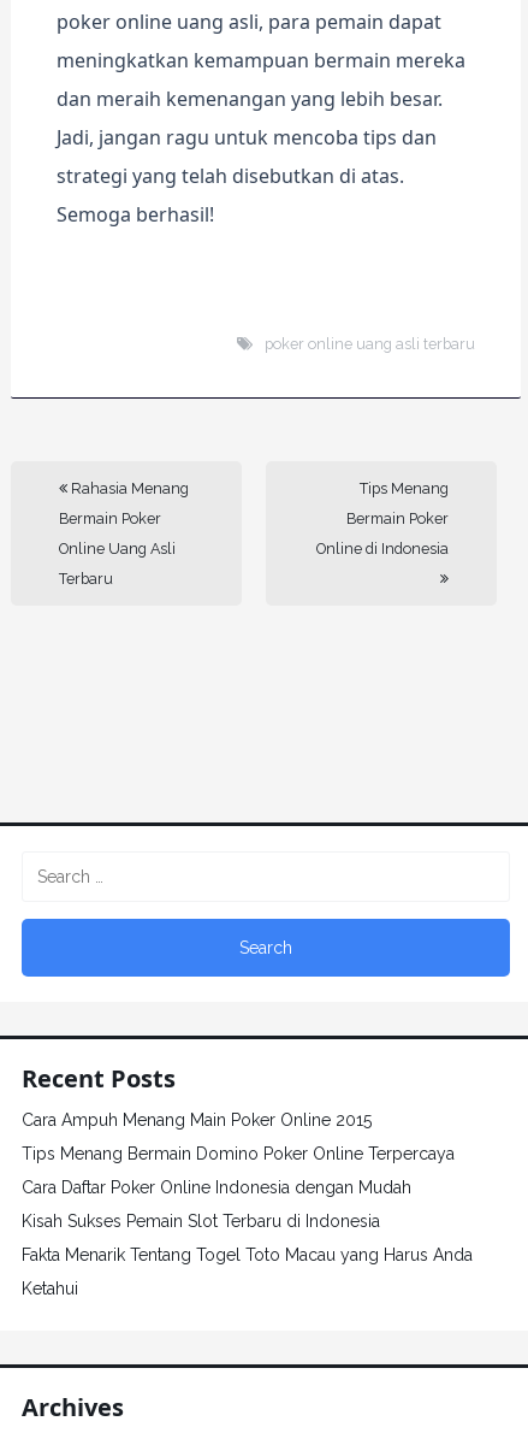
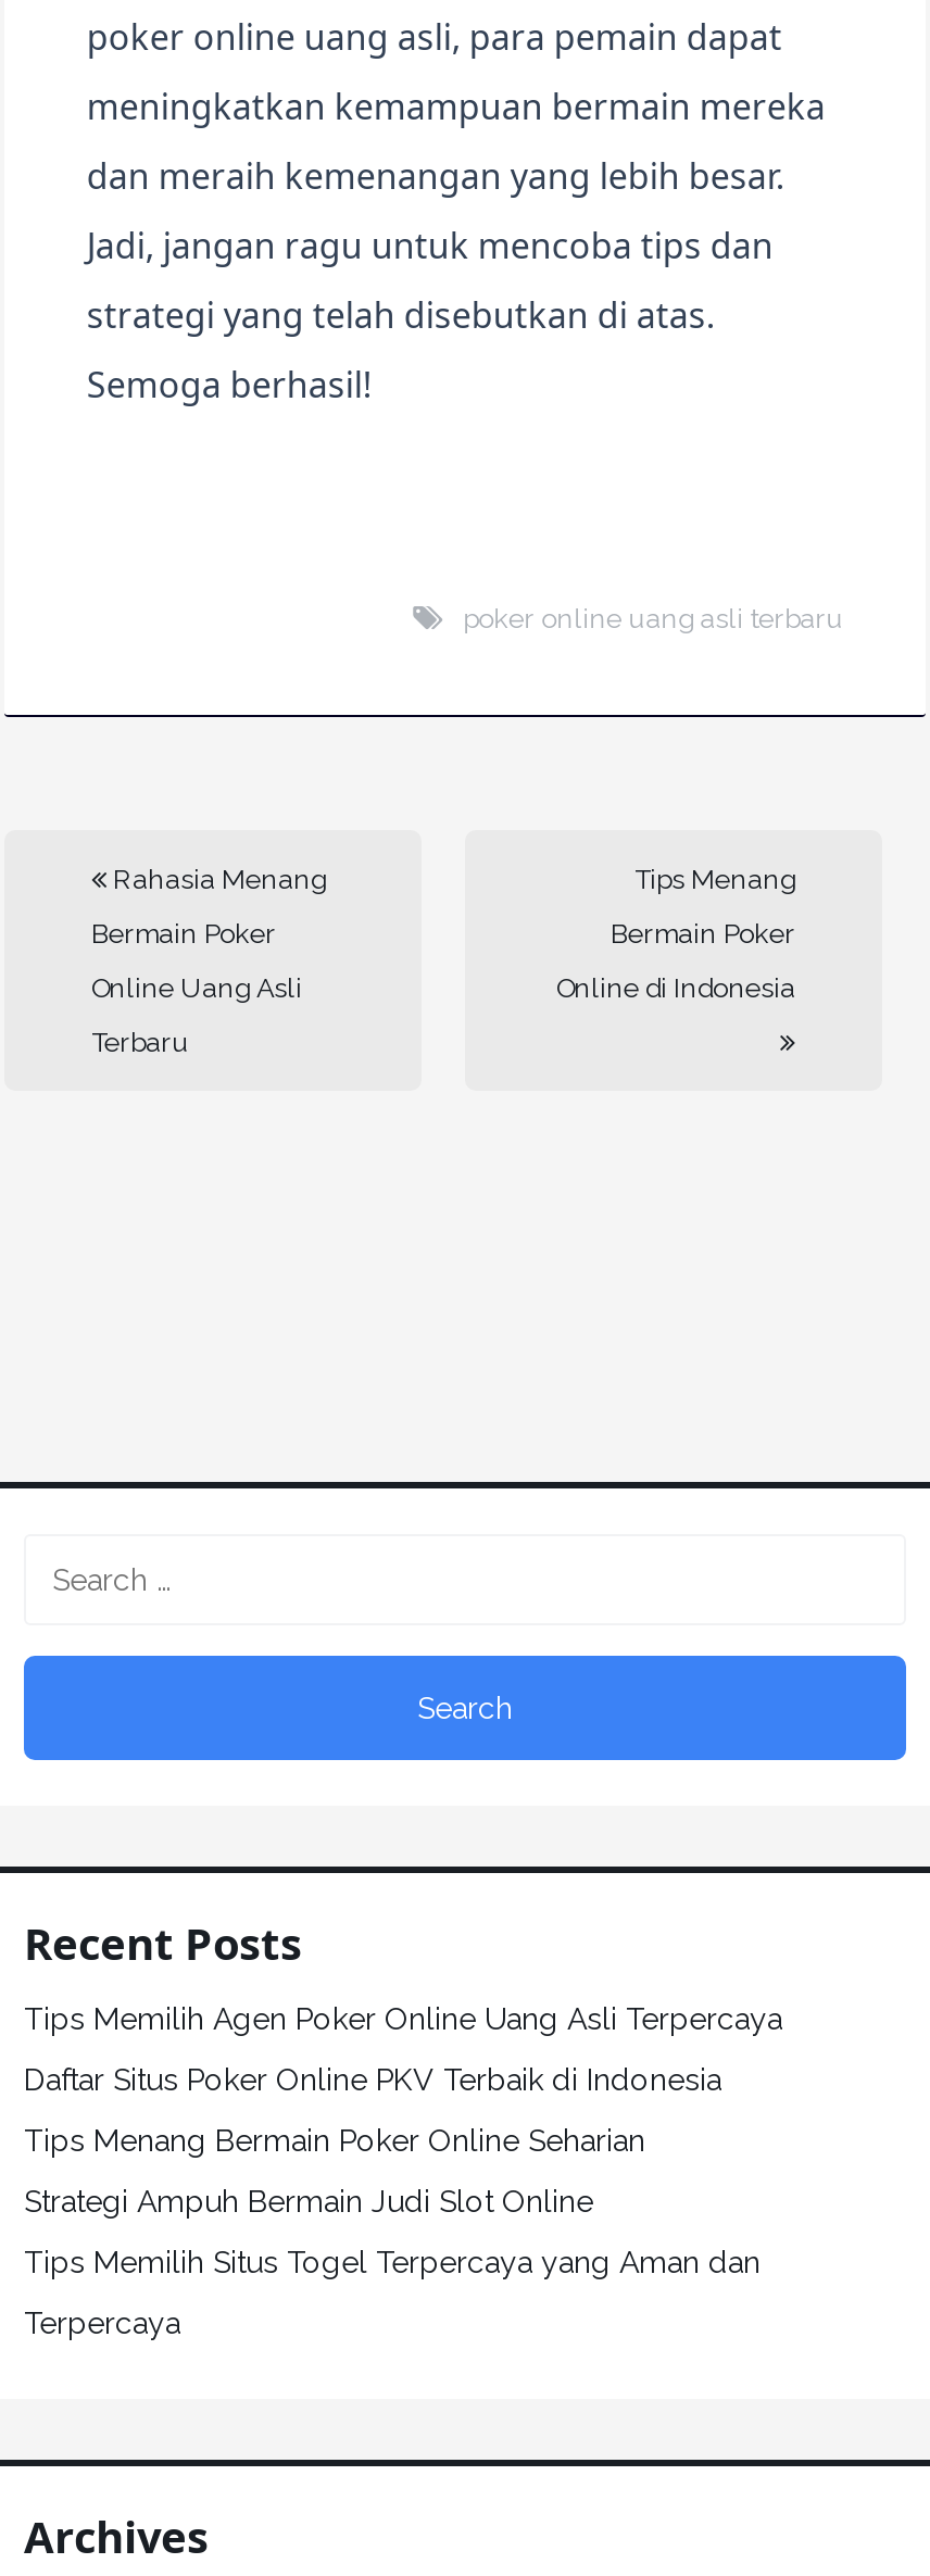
[22,1111,372,1130] Cara Ampuh Menang Main Poker Online 2015 -> [24,2002,782,2036] Tips Memilih Agen Poker Online Uang Asli Terpercaya
[22,1144,455,1163] Tips Menang Bermain Domino Poker Online Terpercaya -> [24,2063,721,2097] Daftar Situs Poker Online PKV Terbaik di Indonesia
[22,1178,411,1197] Cara Daftar Poker Online Indonesia dengan Mudah -> [24,2123,645,2158] Tips Menang Bermain Poker Online Seharian
[22,1212,380,1231] Kisah Sukses Pemain Slot Terbaru di Indonesia -> [24,2184,593,2219] Strategi Ampuh Bermain Judi Slot Online
[22,1245,473,1265] Fakta Menarik Tentang Togel Toto Macau yang Harus Anda -> [24,2245,761,2280] Tips Memilih Situs Togel Terpercaya yang Aman dan
[22,1279,78,1298] Ketahui -> [24,2306,180,2341] Terpercaya

